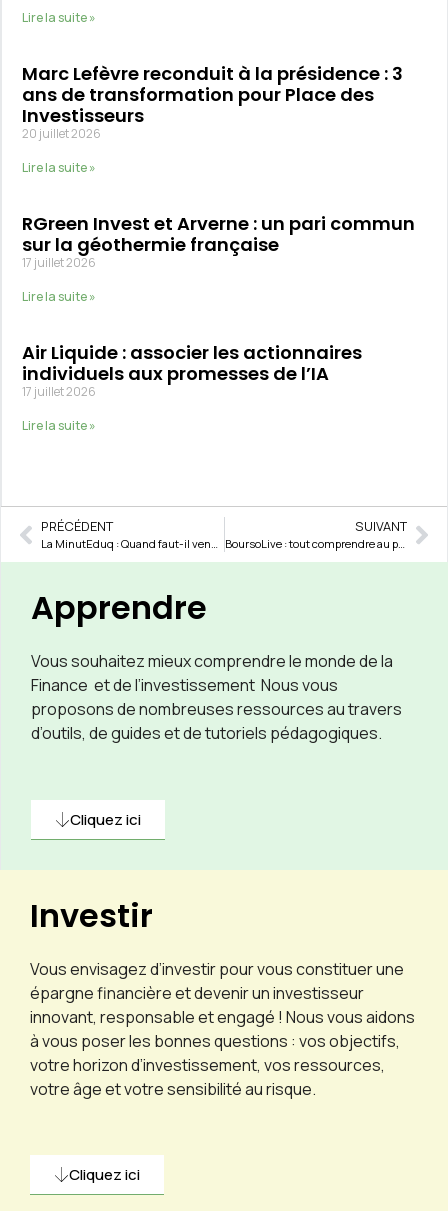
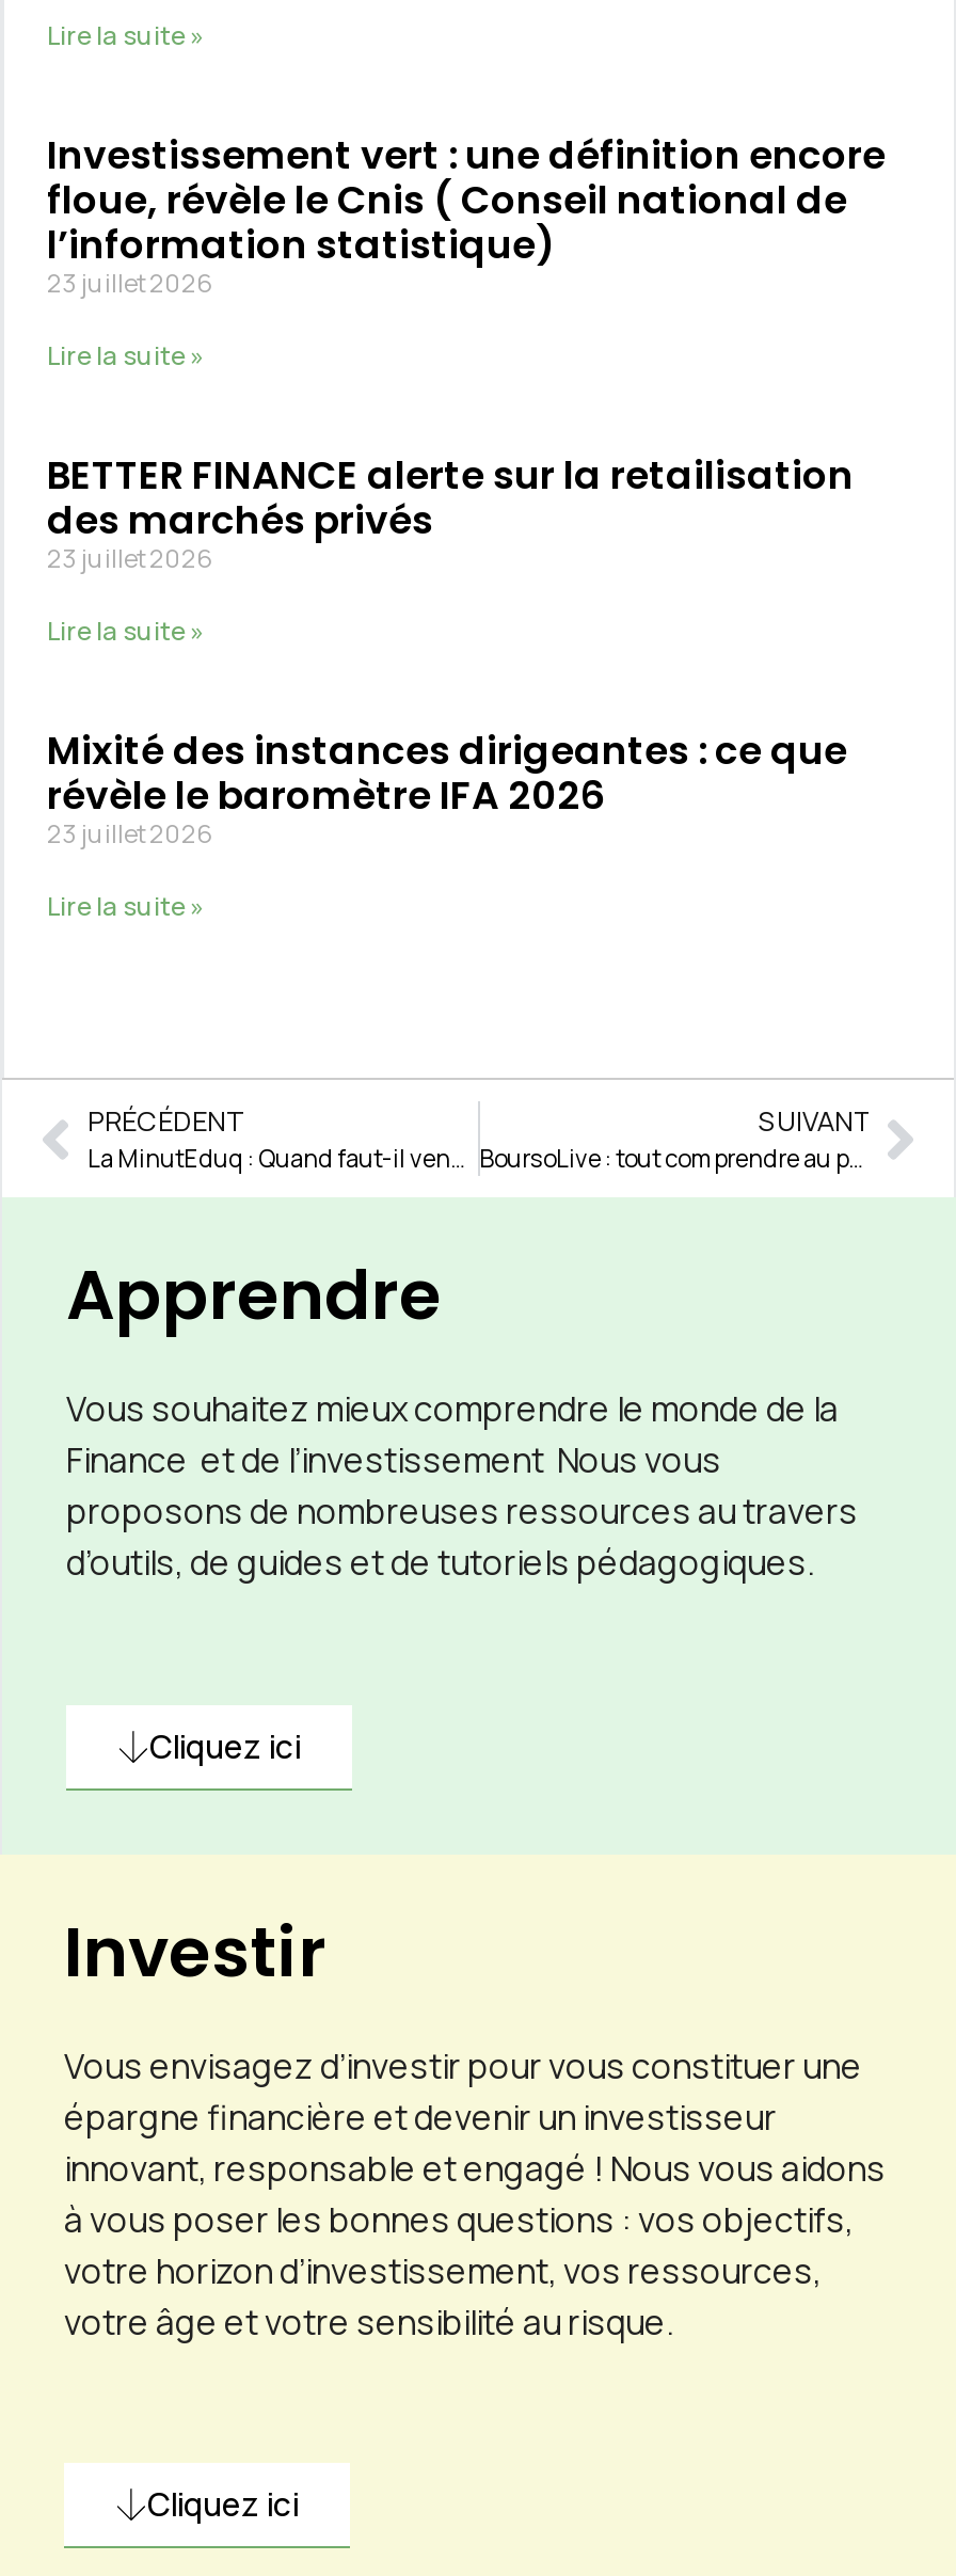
[22,61,403,142] Marc Lefèvre reconduit à la présidence : 3 | ans de transformation pour Place des | Investisseurs | 20 juillet 2026 -> [47,129,886,302] Investissement vert : une définition encore | floue, révèle le Cnis ( Conseil national de | l’information statistique) | 23 juillet 2026
[22,211,415,271] RGreen Invest et Arverne : un pari commun | sur la géothermie française | 17 juillet 2026 -> [47,449,854,577] BETTER FINANCE alerte sur la retailisation | des marchés privés | 23 juillet 2026
[22,340,362,400] Air Liquide : associer les actionnaires | individuels aux promesses de l’IA | 17 juillet 2026 -> [47,724,847,852] Mixité des instances dirigeantes : ce que | révèle le baromètre IFA 2026 | 23 juillet 2026

